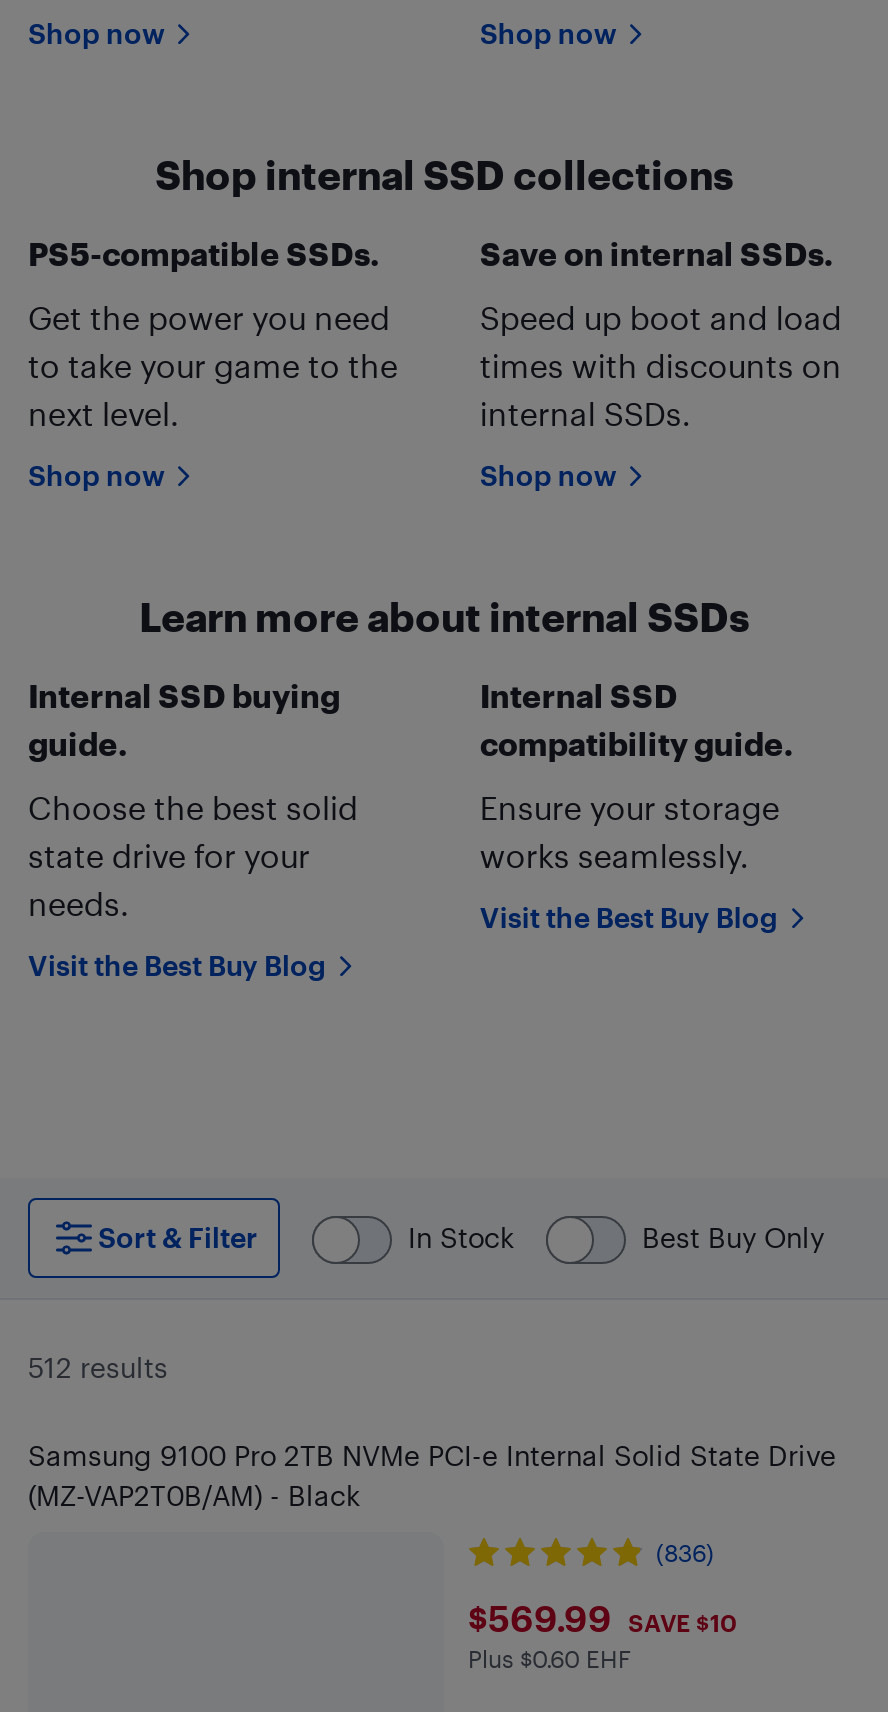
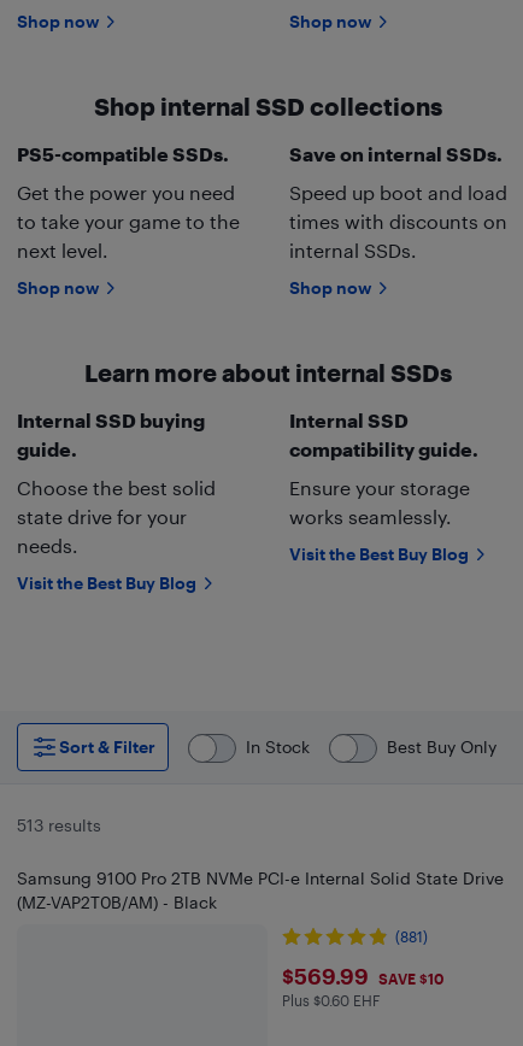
[28,1350,168,1384] 512 results -> [17,815,101,835] 513 results
[656,1538,714,1566] (836) -> [395,928,428,945] (881)

